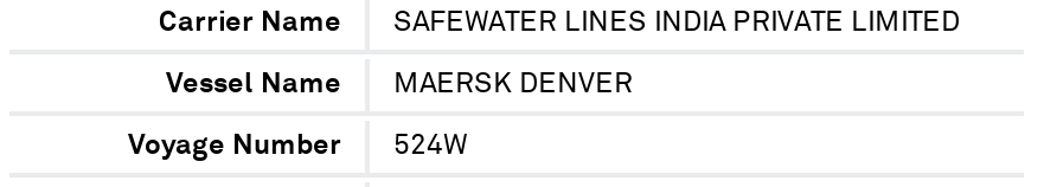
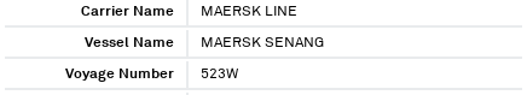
[393,10,960,38] SAFEWATER LINES INDIA PRIVATE LIMITED -> [201,5,297,19] MAERSK LINE
[393,71,633,100] MAERSK DENVER -> [201,36,324,51] MAERSK SENANG
[128,133,467,161] Voyage Number 524W -> [65,68,238,82] Voyage Number 523W

